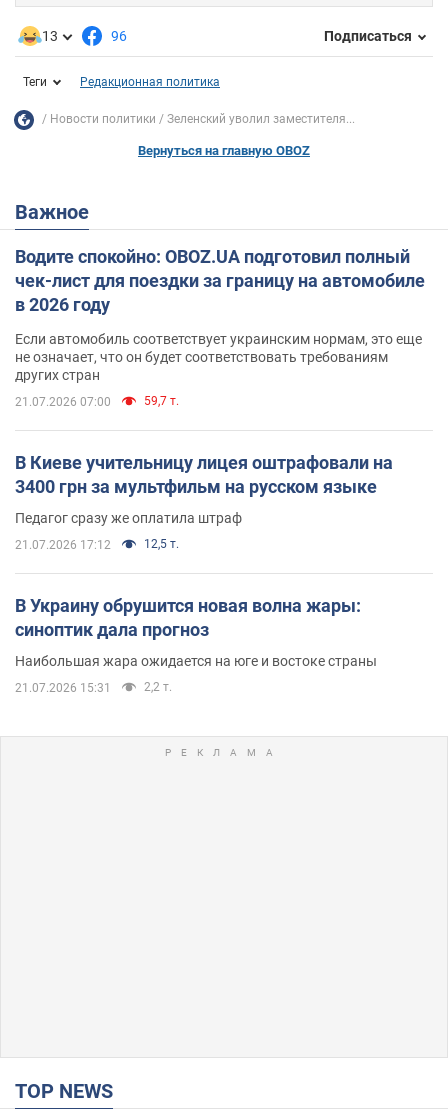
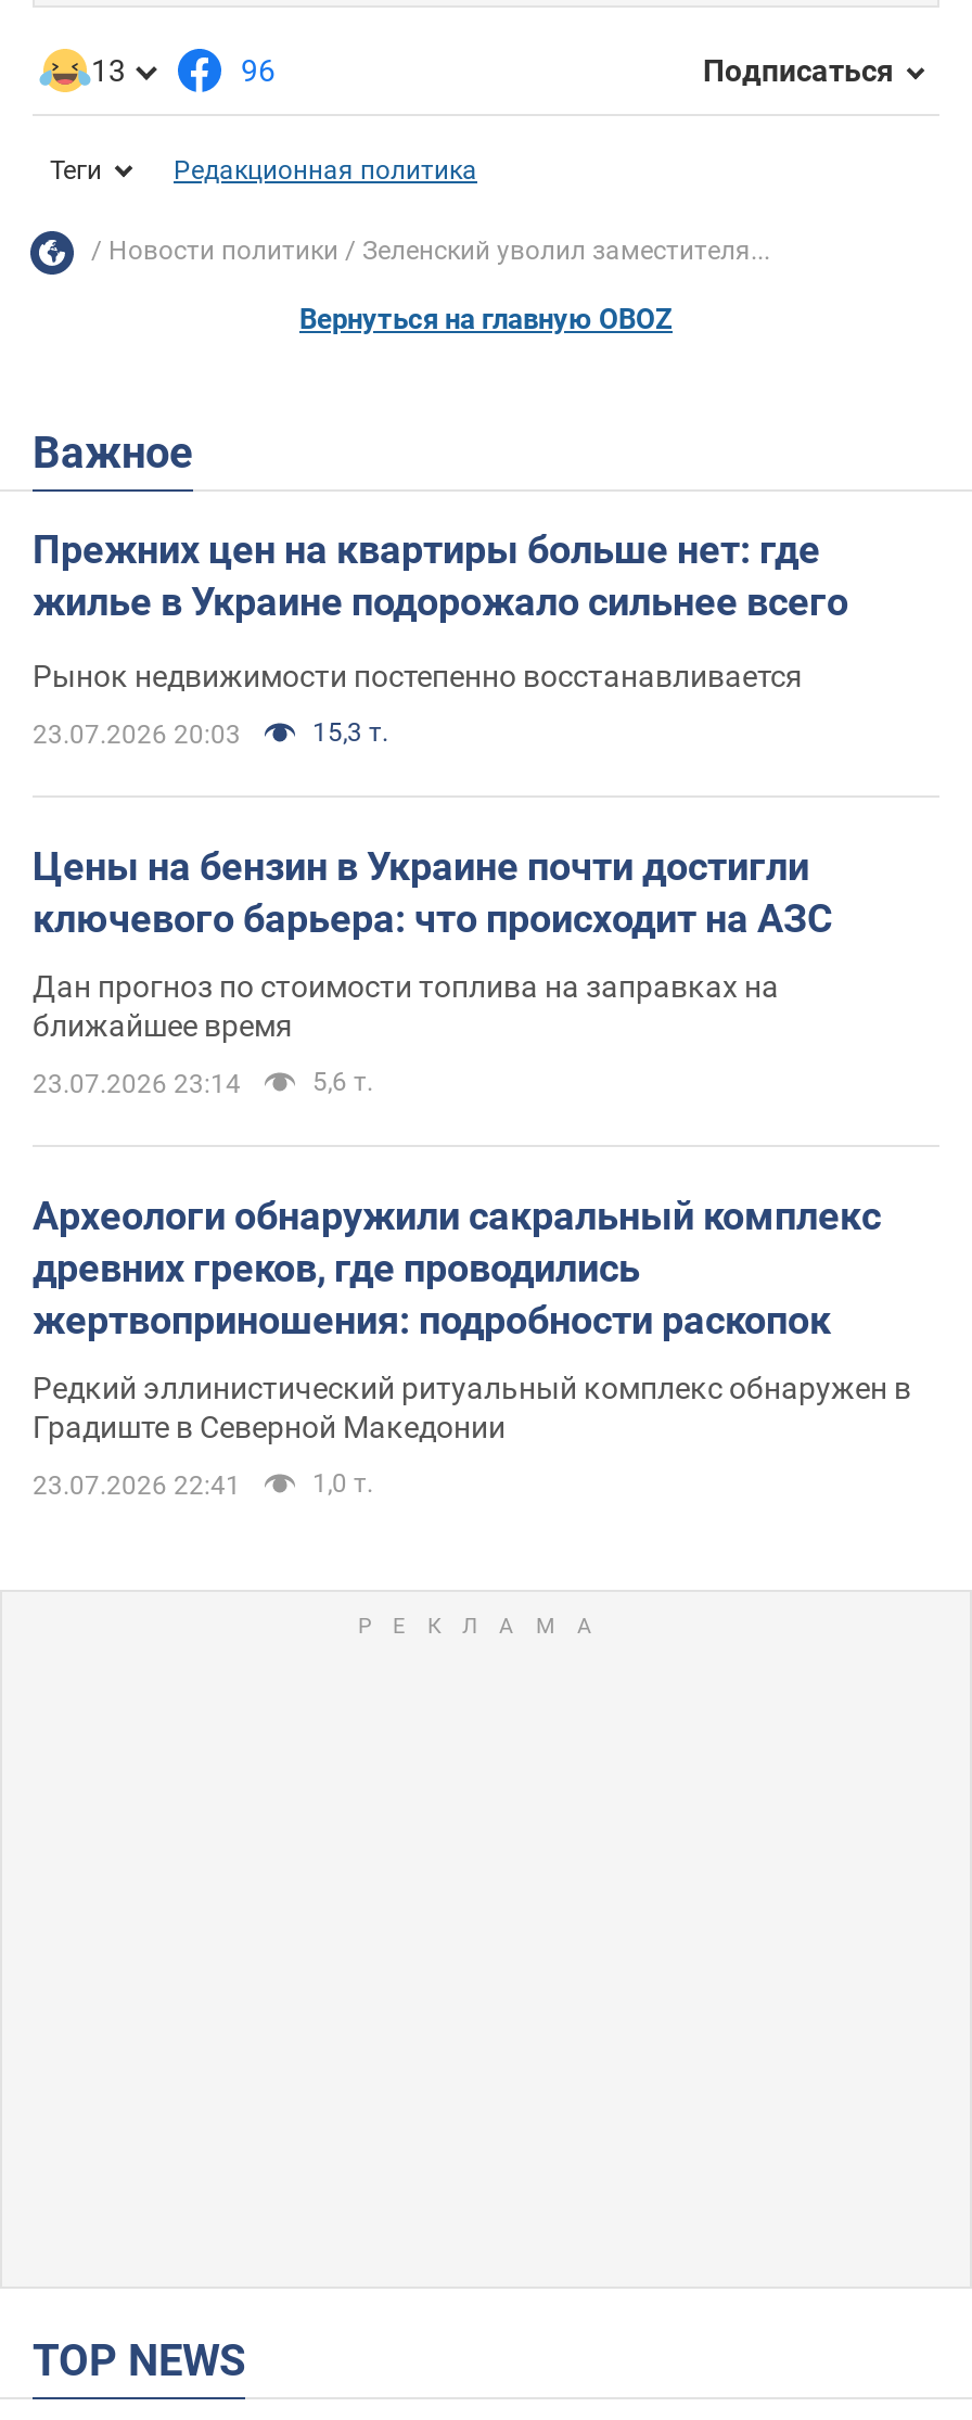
[15,246,425,315] Водите спокойно: OBOZ.UA подготовил полный | чек-лист для поездки за границу на автомобиле | в 2026 году -> [33,526,848,624] Прежних цен на квартиры больше нет: где | жилье в Украине подорожало сильнее всего
[15,331,422,383] Если автомобиль соответствует украинским нормам, это еще | не означает, что он будет соответствовать требованиям | других стран -> [33,659,803,693] Рынок недвижимости постепенно восстанавливается
[15,394,179,409] 21.07.2026 07:00 | 59,7 т. -> [33,717,388,750] 23.07.2026 20:03 | 15,3 т.
[15,452,393,497] В Киеве учительницу лицея оштрафовали на | 3400 грн за мультфильм на русском языке -> [33,843,833,941] Цены на бензин в Украине почти достигли | ключевого барьера: что происходит на АЗС
[15,510,242,526] Педагог сразу же оплатила штраф -> [33,969,779,1043] Дан прогноз по стоимости топлива на заправках на | ближайшее время
[15,537,179,552] 21.07.2026 17:12 | 12,5 т. -> [33,1067,373,1099] 23.07.2026 23:14 | 5,6 т.
[15,595,361,640] В Украину обрушится новая волна жары: | синоптик дала прогноз -> [33,1193,881,1342] Археологи обнаружили сакральный комплекс | древних греков, где проводились | жертвоприношения: подробности раскопок
[15,653,377,669] Наибольшая жара ожидается на юге и востоке страны -> [33,1371,911,1444] Редкий эллинистический ритуальный комплекс обнаружен в | Градиште в Северной Македонии
[15,680,172,695] 21.07.2026 15:31 | 2,2 т. -> [33,1468,373,1501] 23.07.2026 22:41 | 1,0 т.

